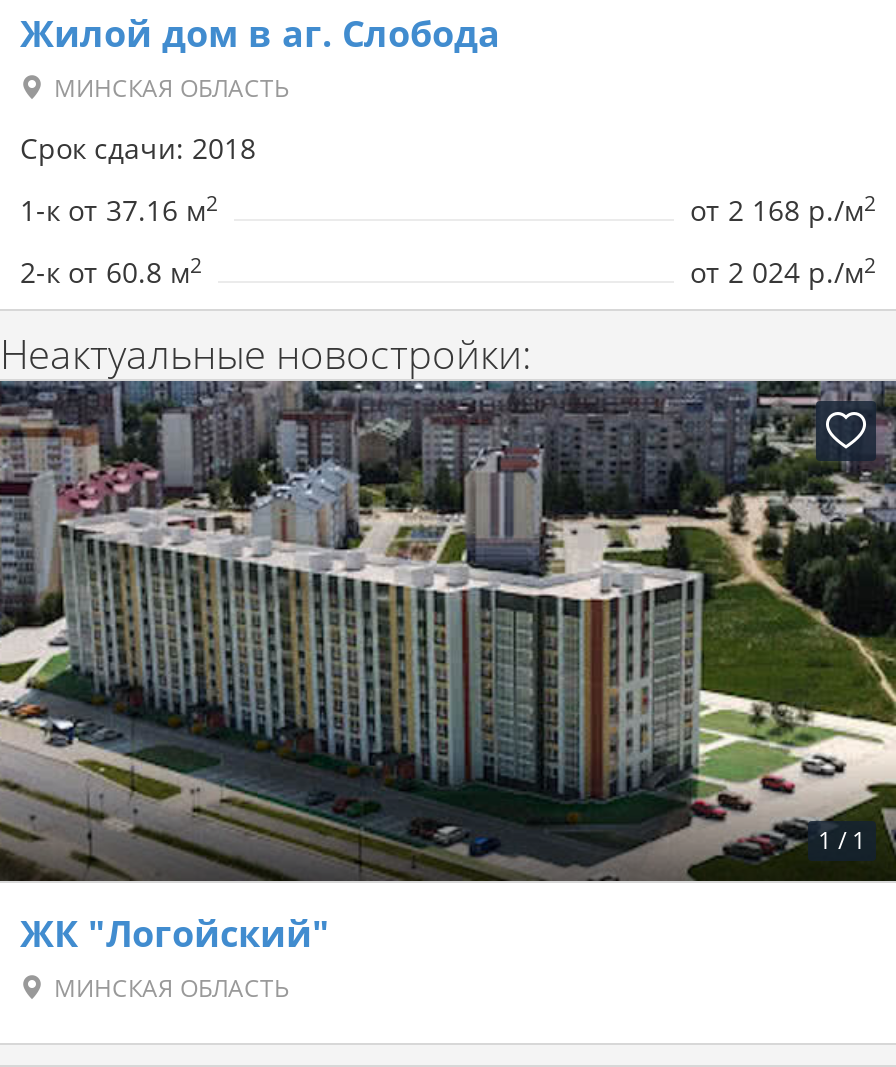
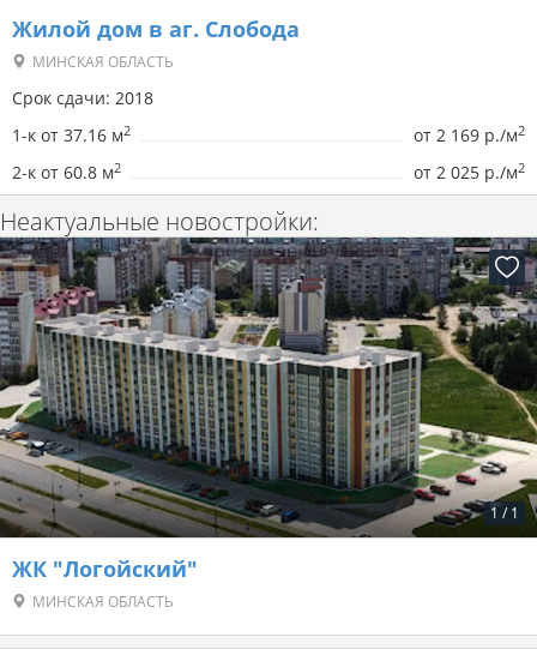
[690,189,876,229] от 2 168 р./м2 -> [414,122,525,146] от 2 169 р./м2
[690,251,876,291] от 2 024 р./м2 -> [414,159,525,184] от 2 025 р./м2

